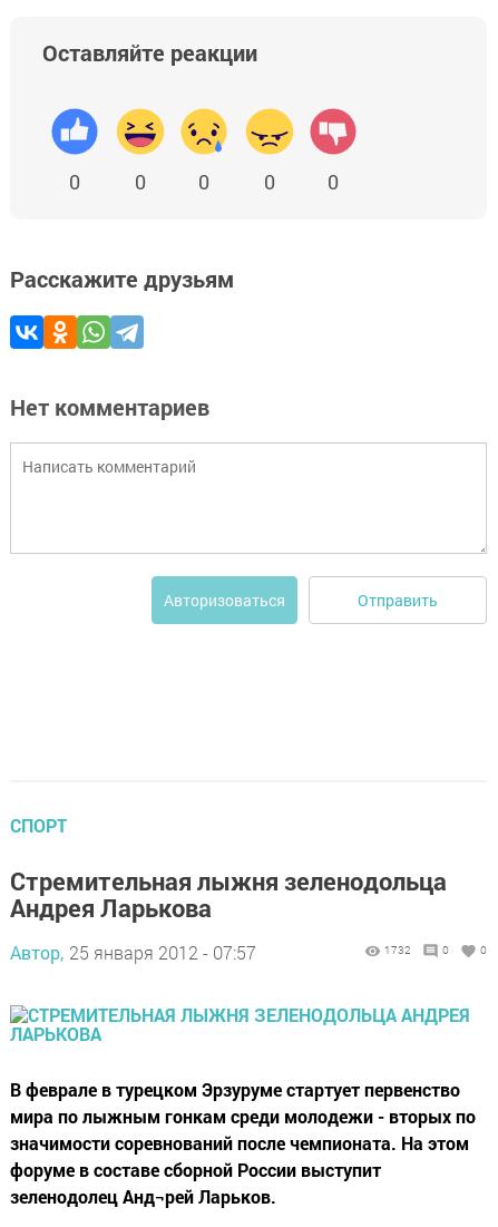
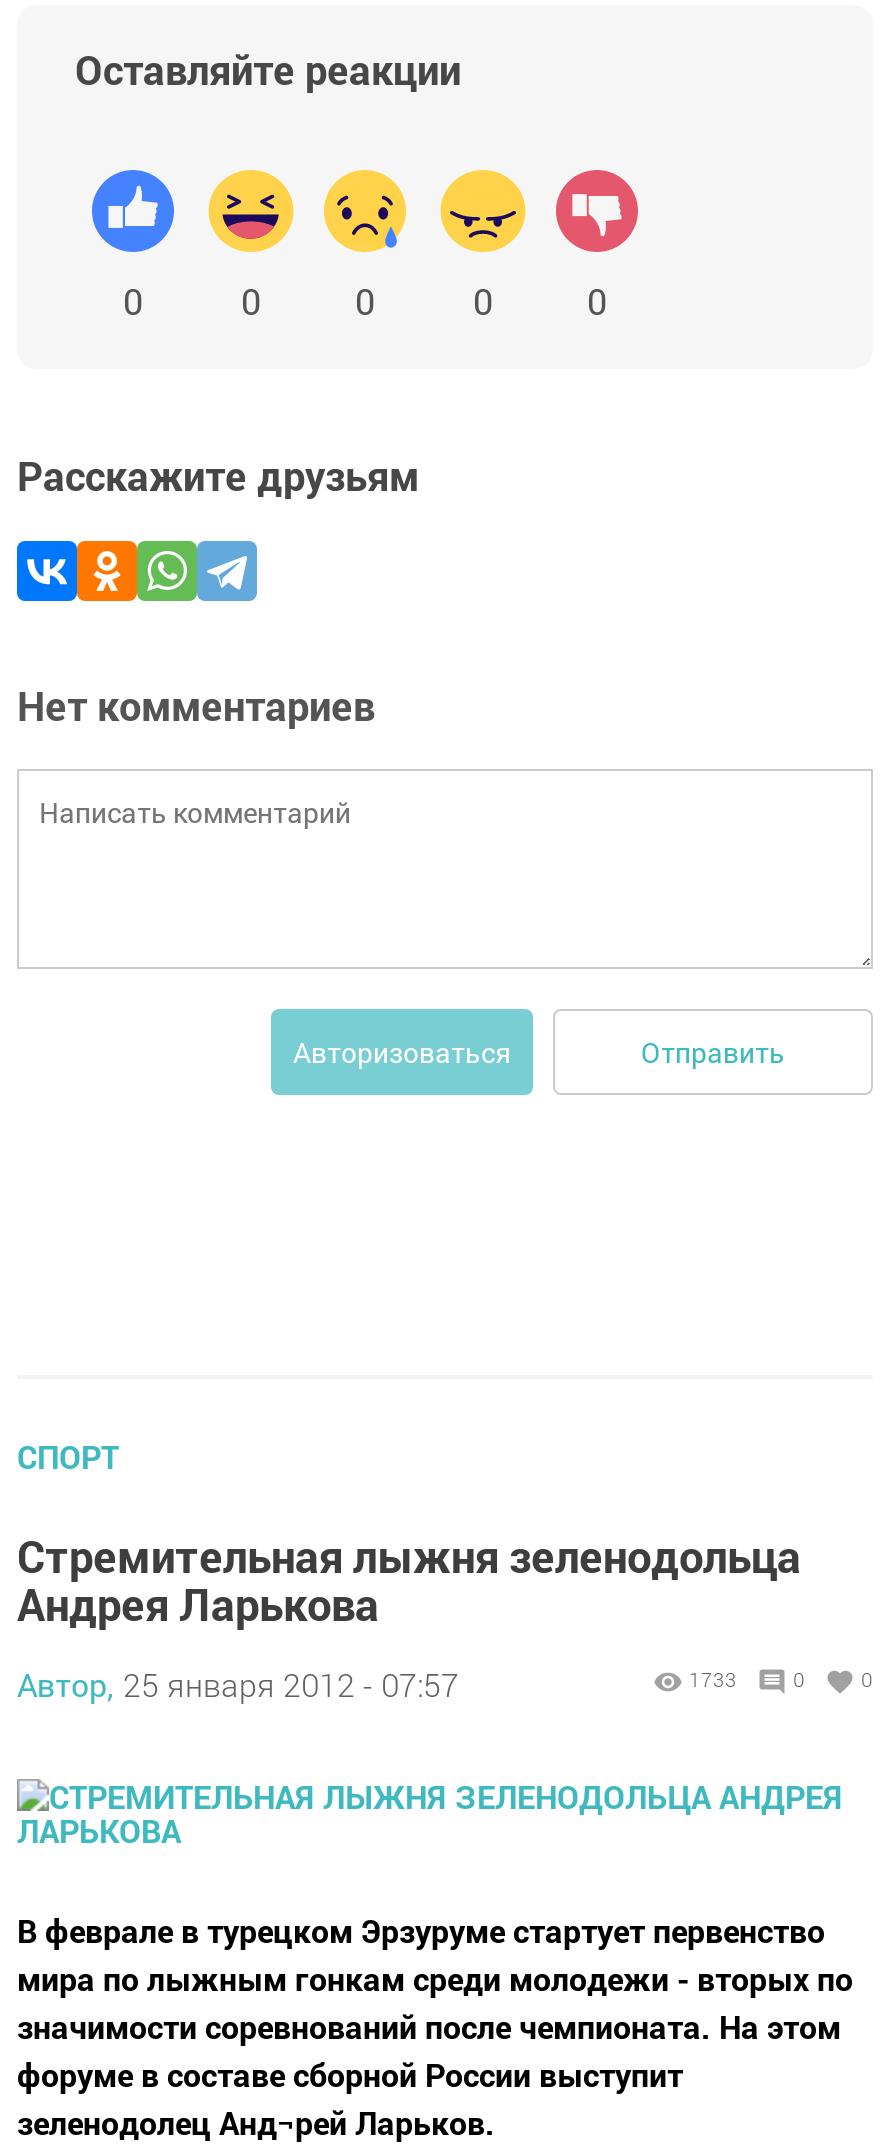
[384,943,411,958] 1732 -> [689,1667,737,1693] 1733

